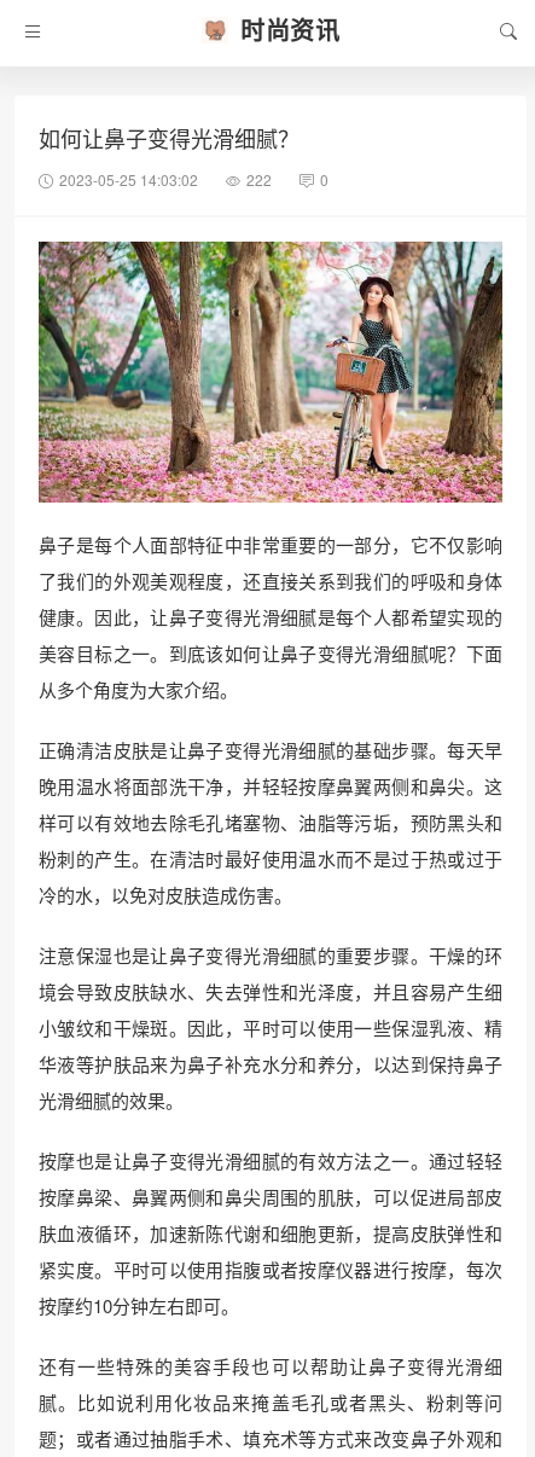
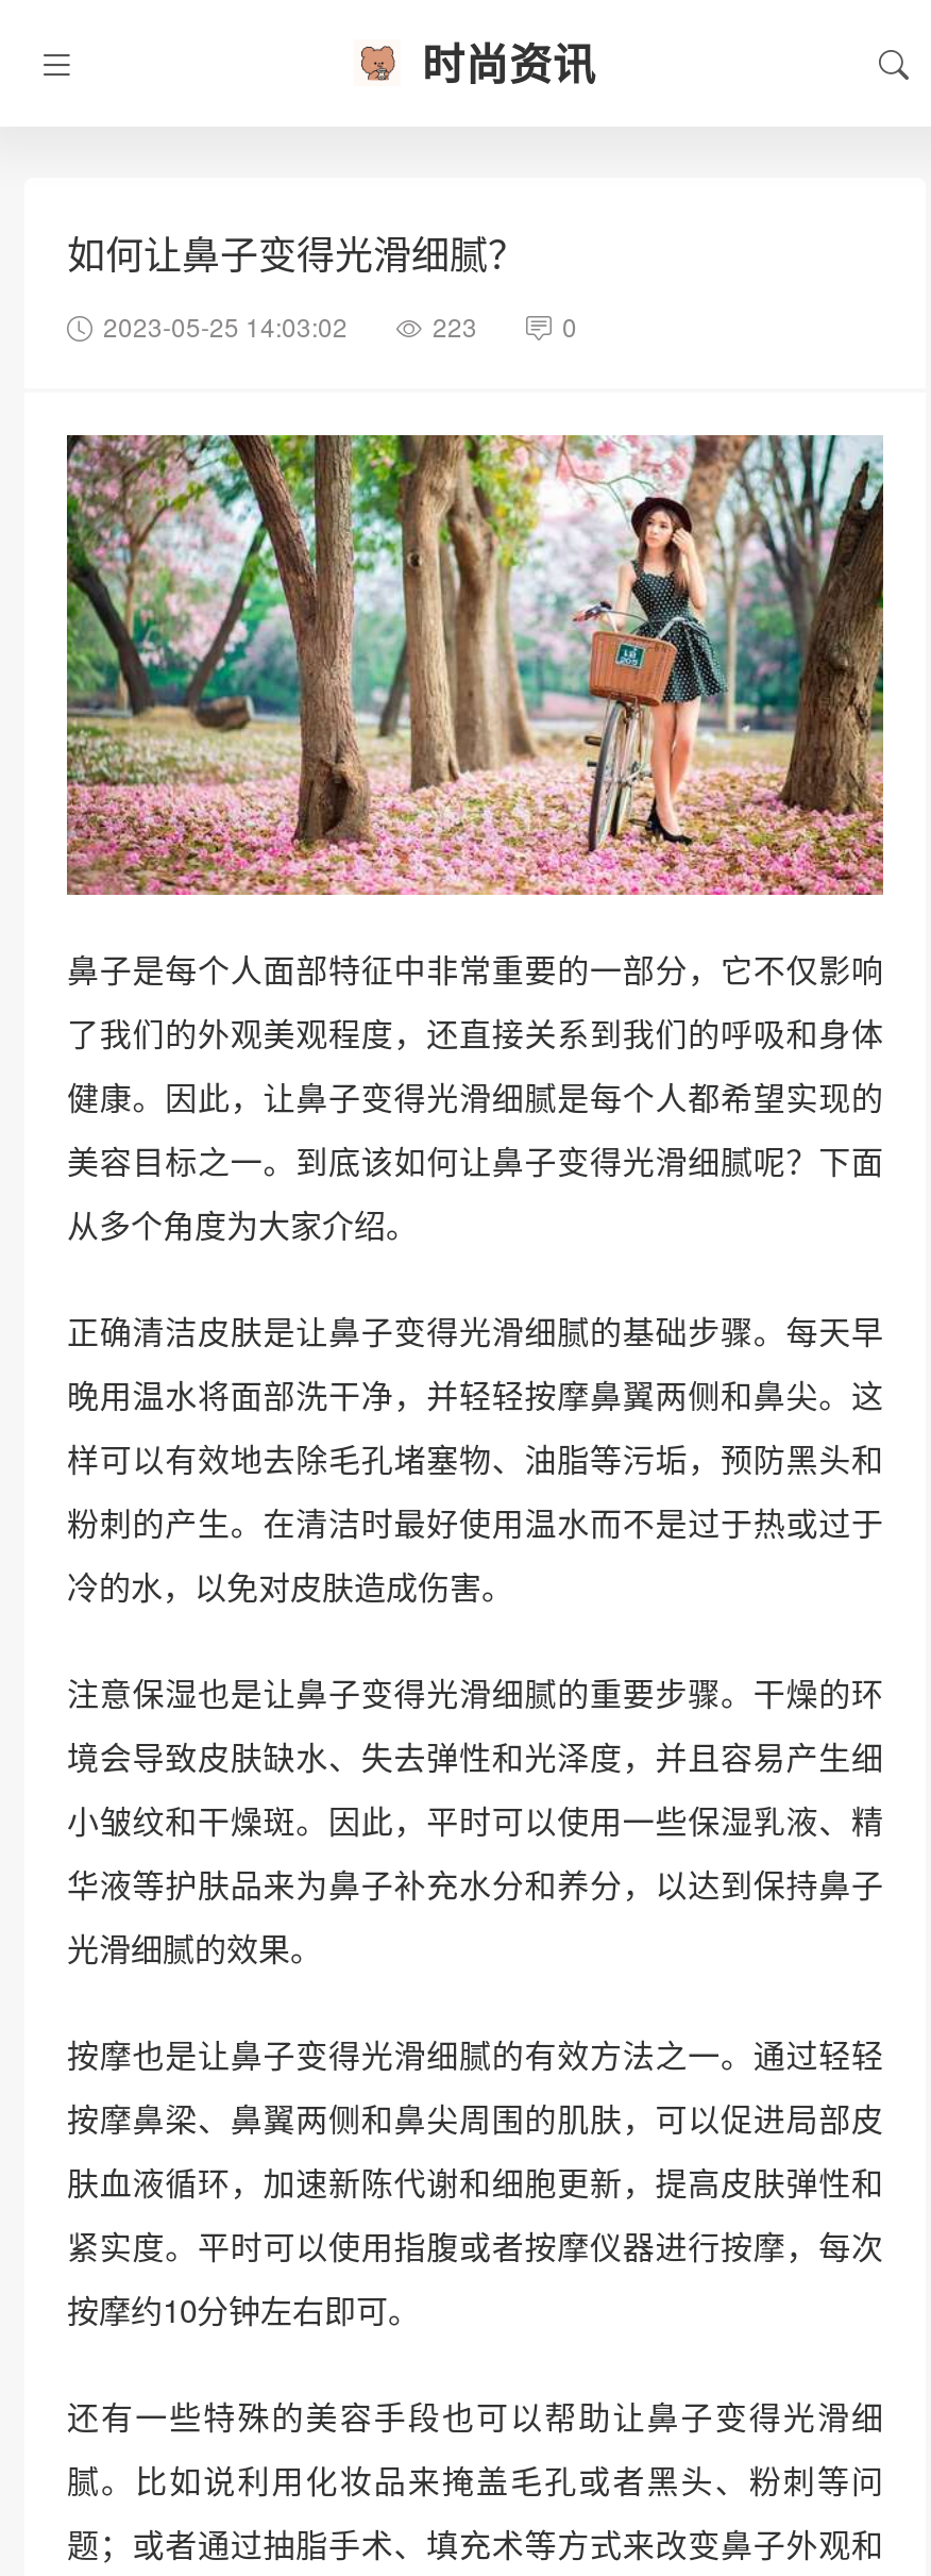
[246,169,272,190] 222 -> [433,308,477,344] 223

